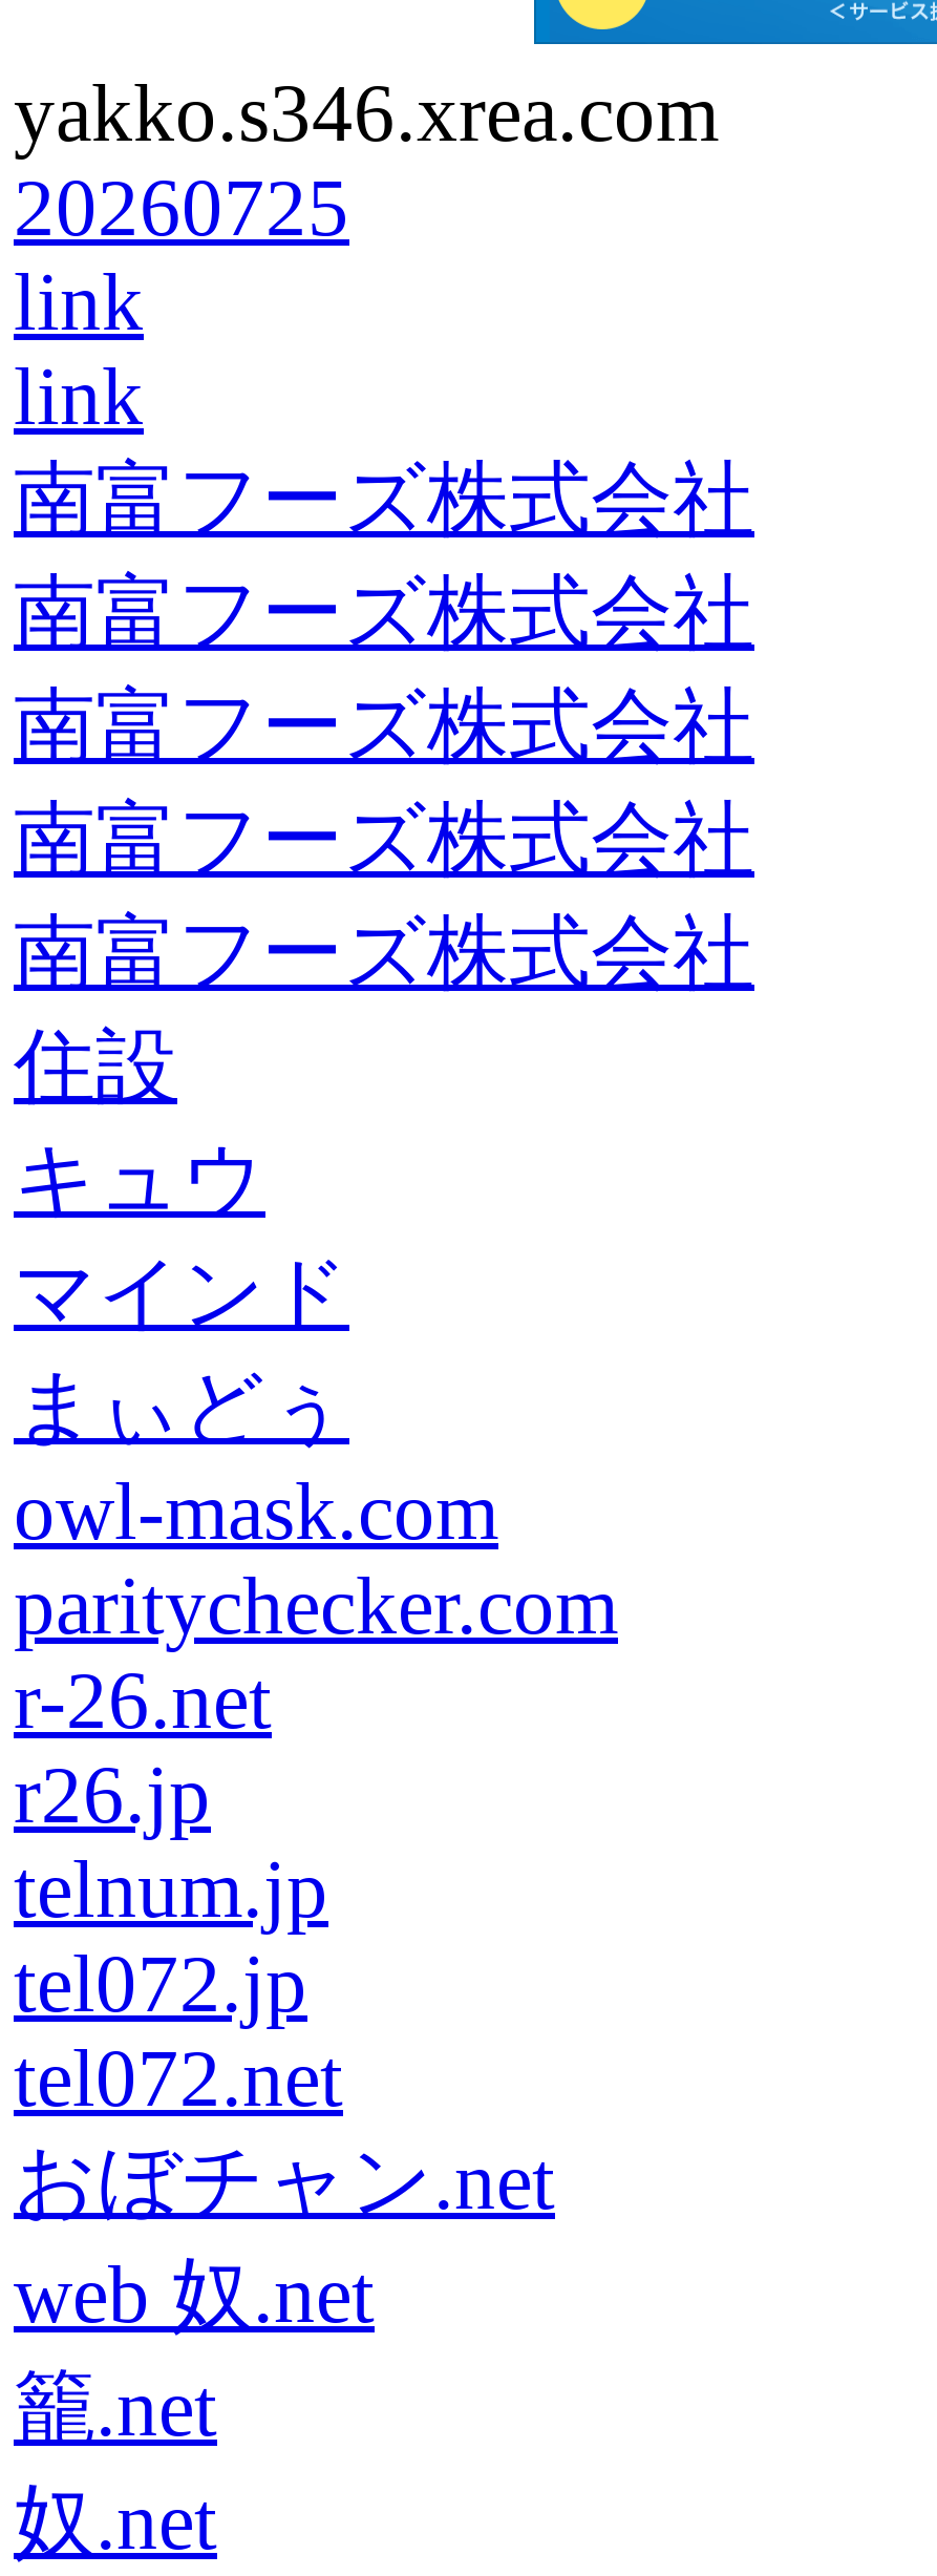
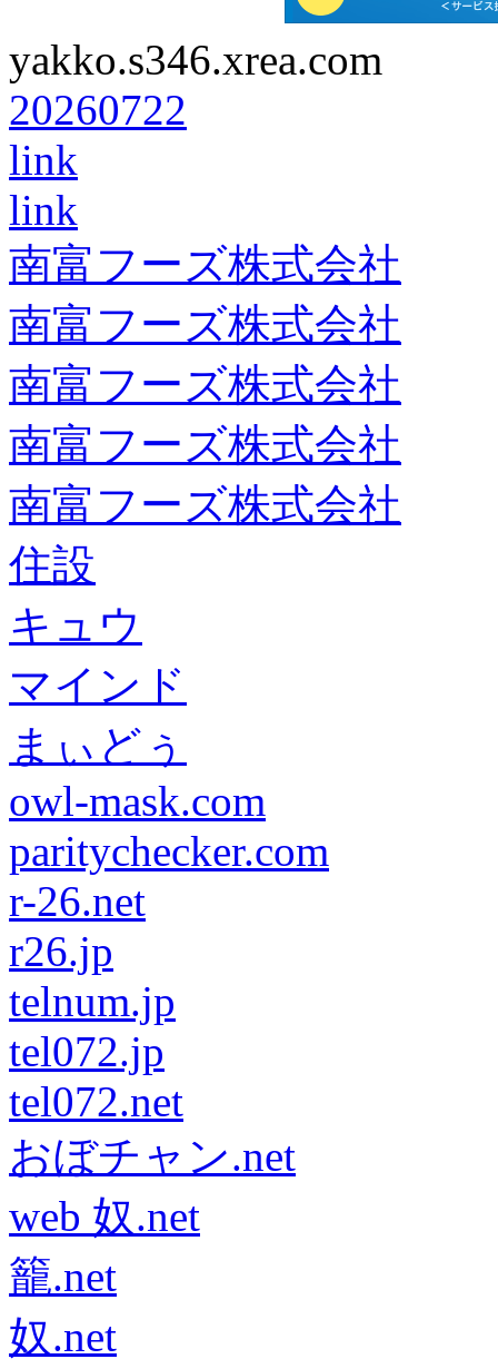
[14,161,349,251] 20260725 -> [9,85,187,133] 20260722

